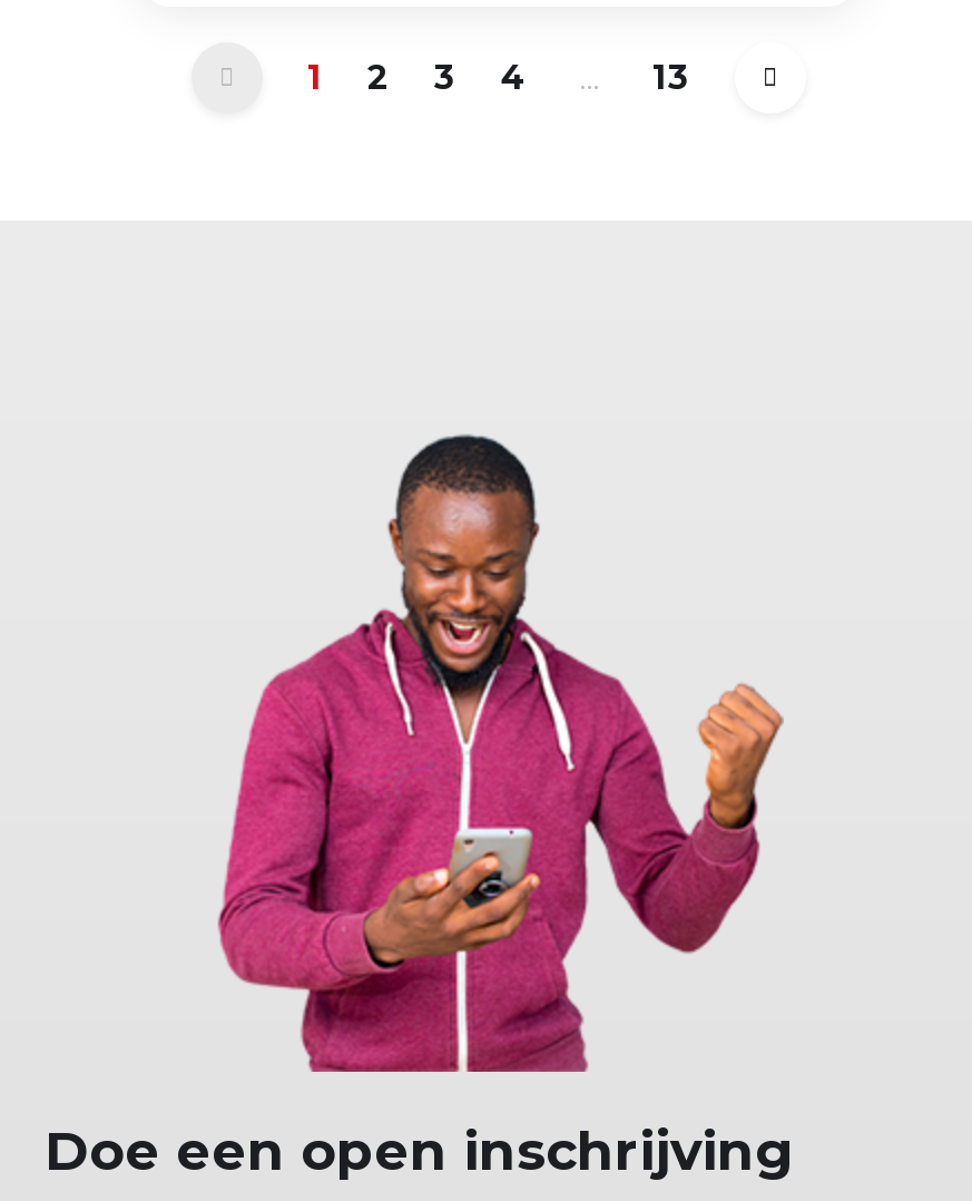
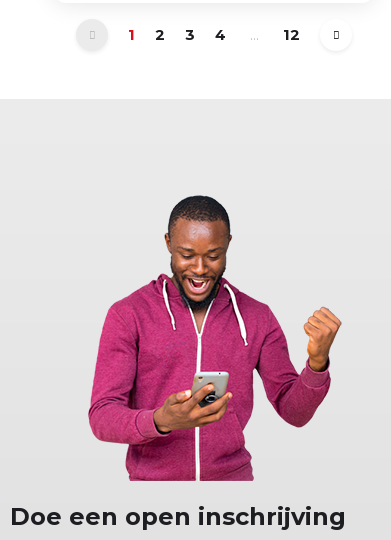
[652,56,690,98] 13 -> [283,25,300,44] 12

